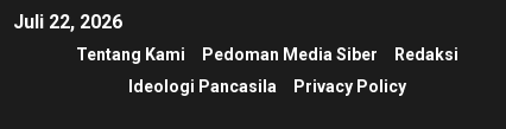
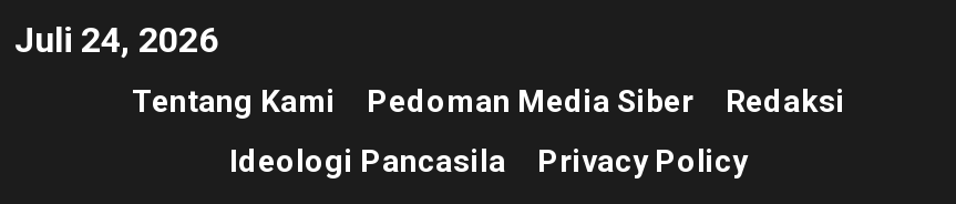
[13,11,122,33] Juli 22, 2026 -> [14,20,218,62] Juli 24, 2026

